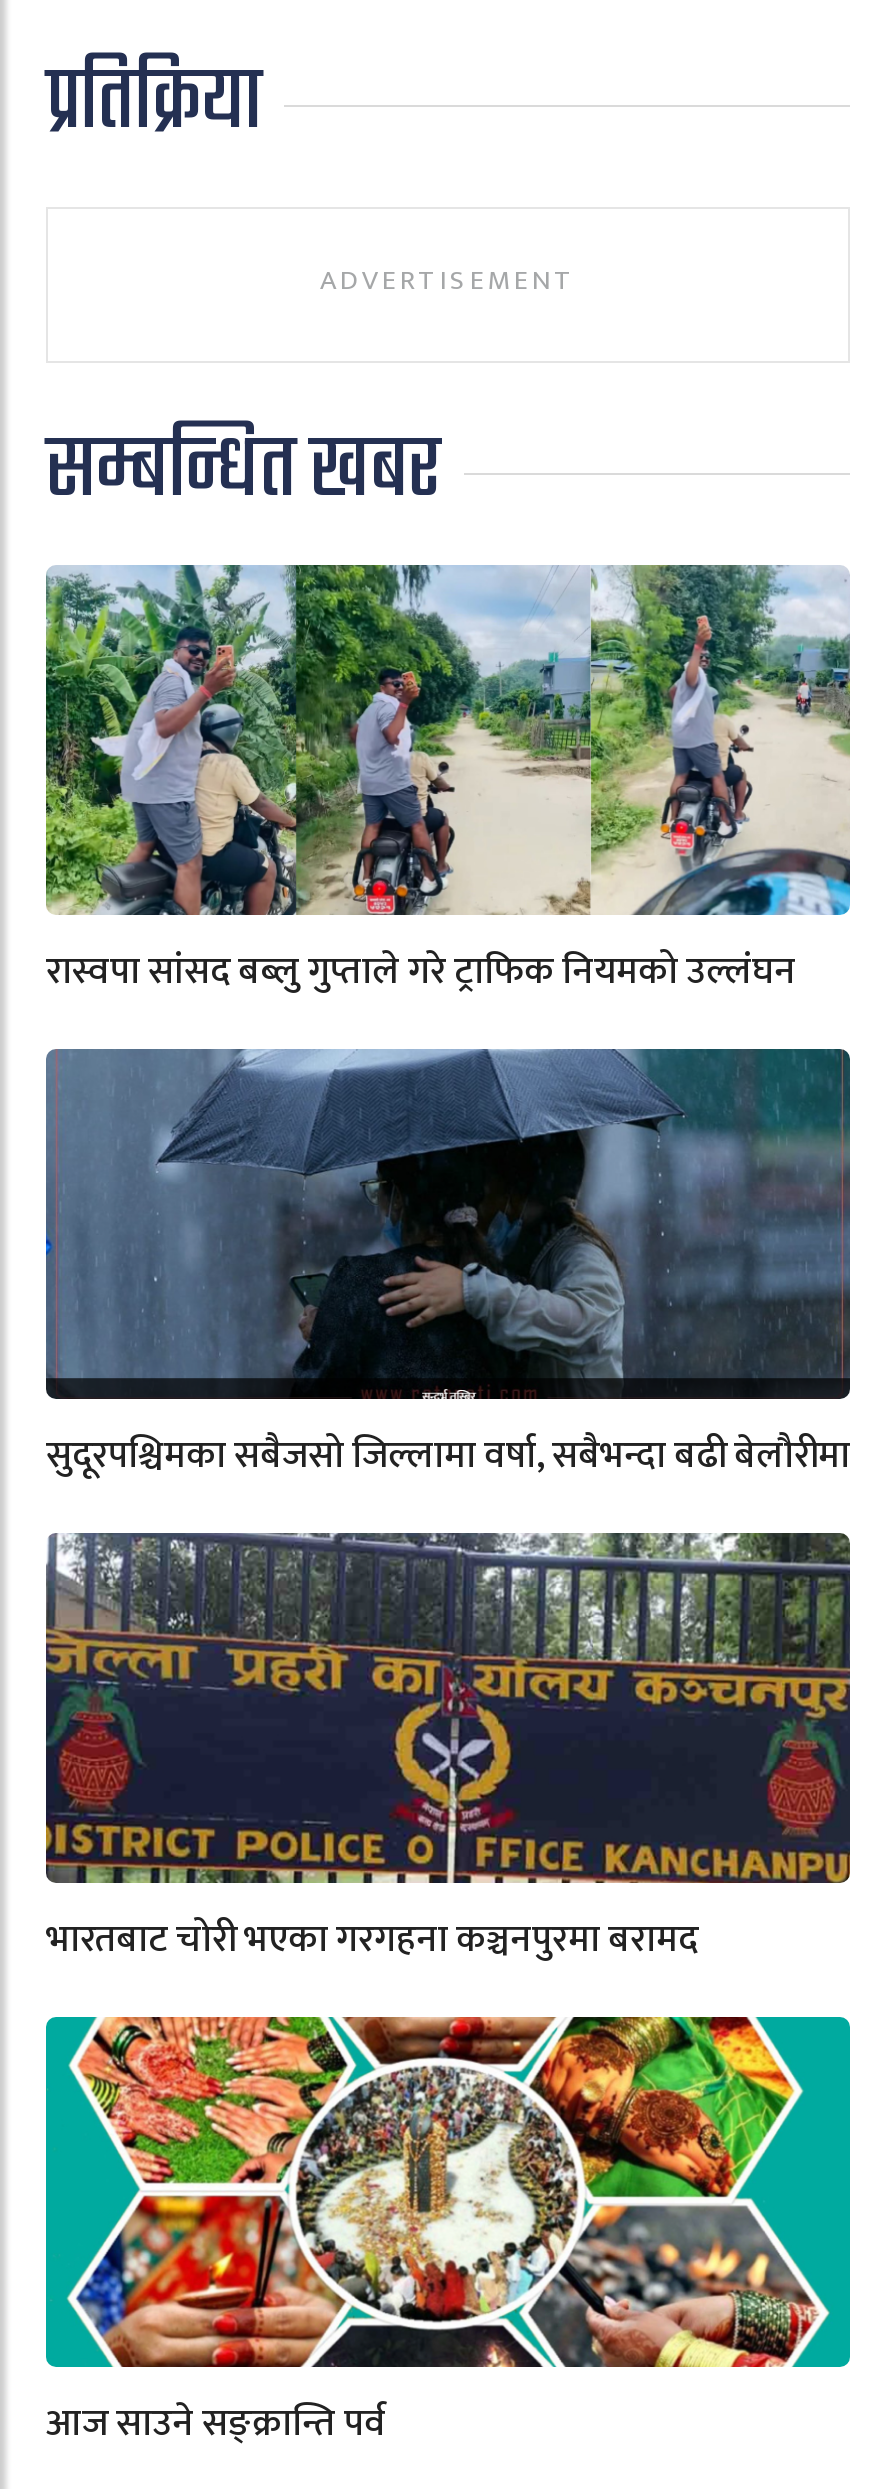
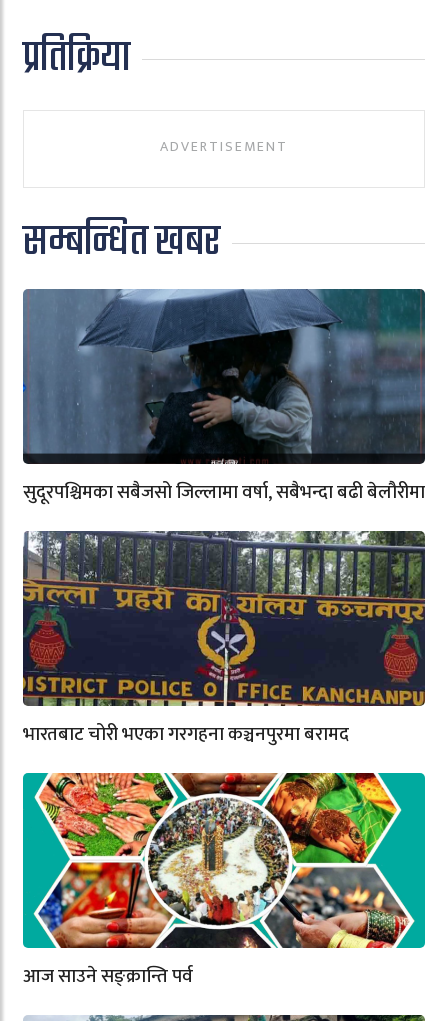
[44,563,852,1003] [image] | रास्वपा सांसद बब्लु गुप्ताले गरे ट्राफिक नियमको उल्लंघन -> none

